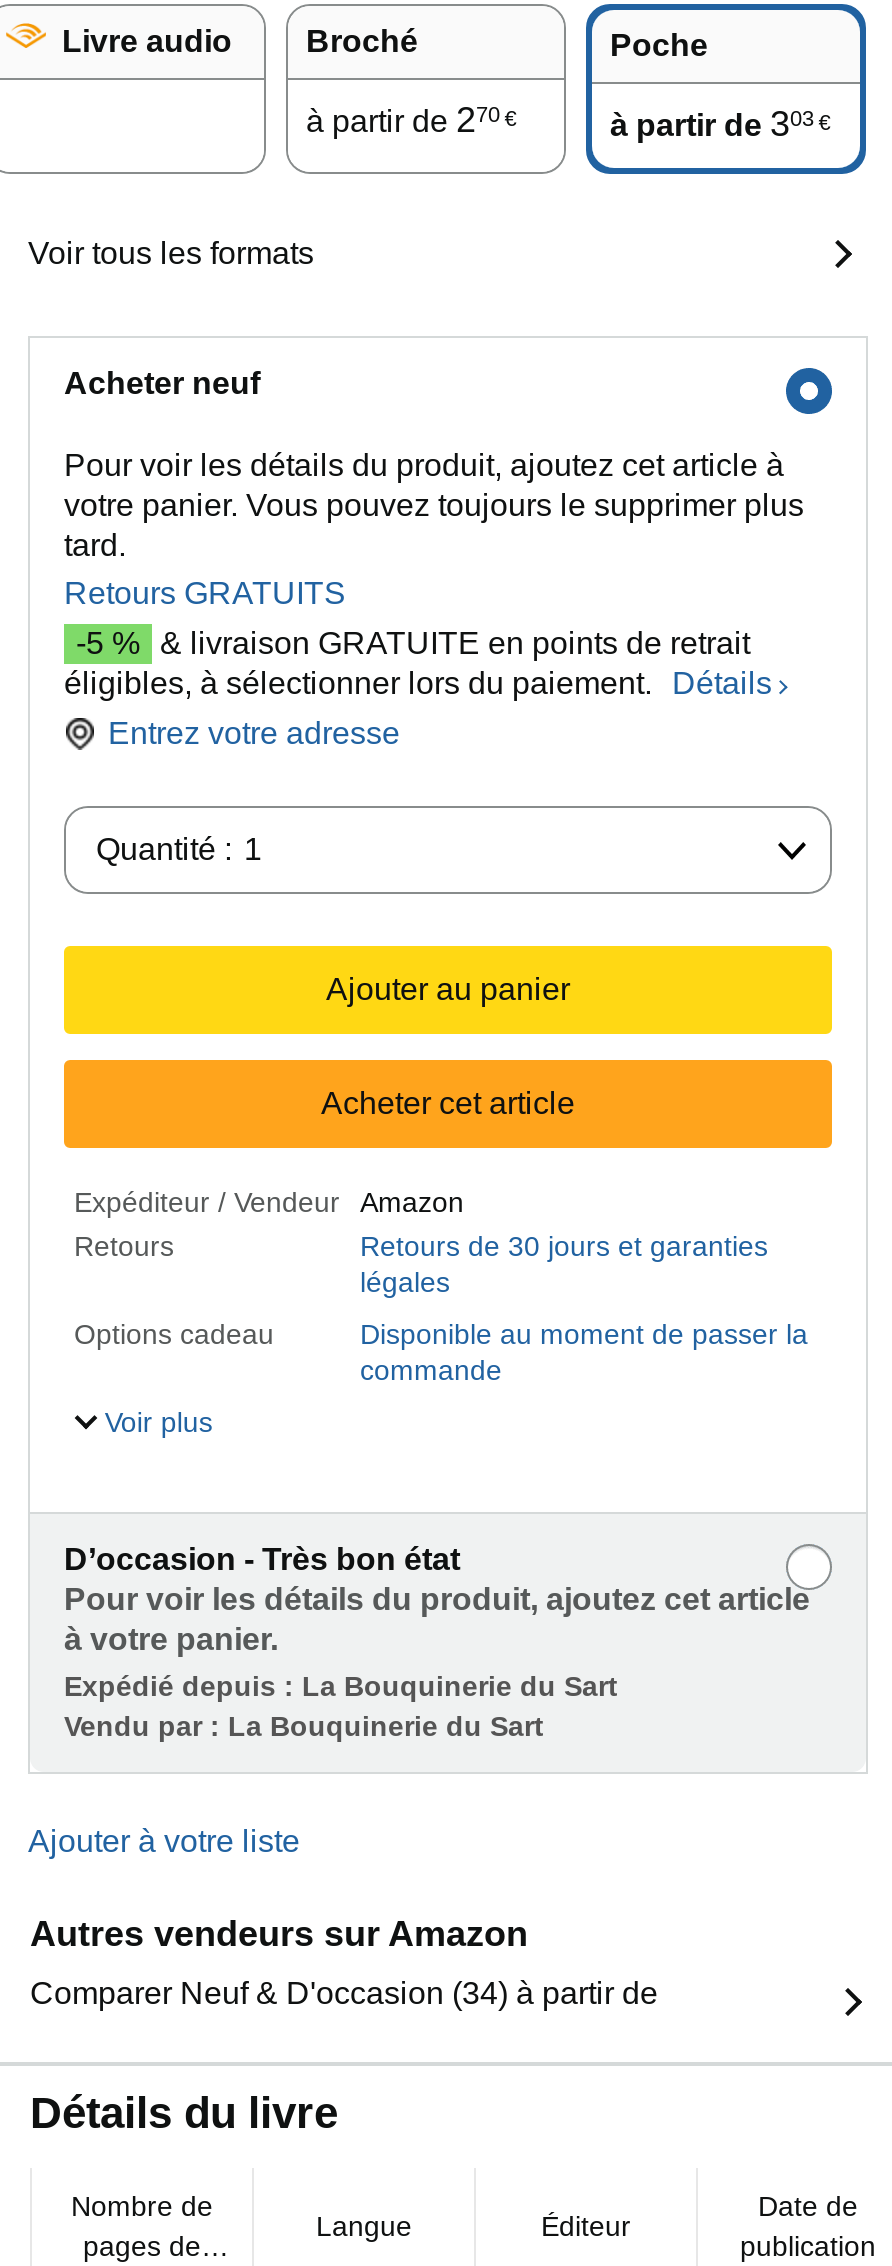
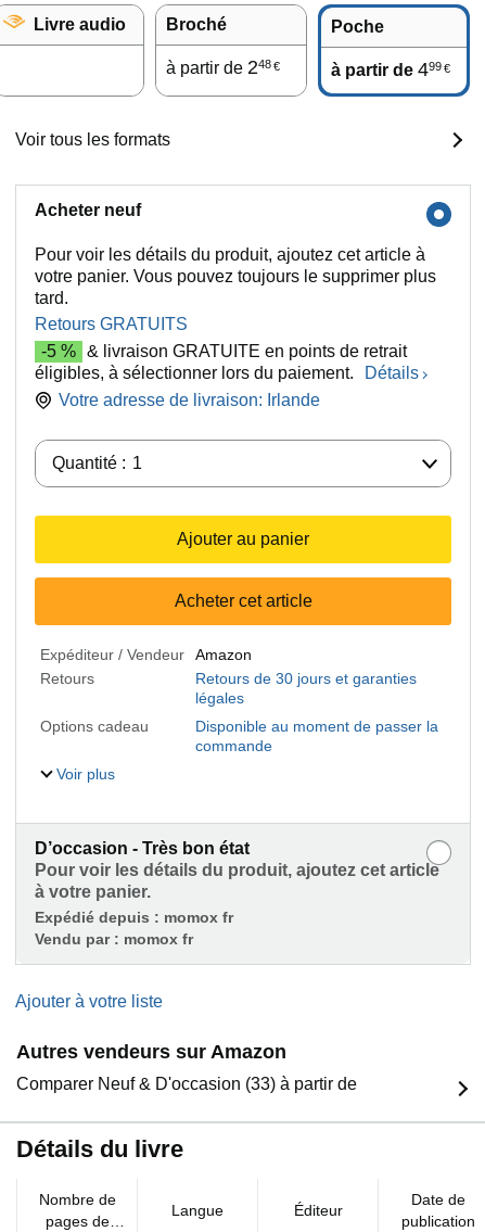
[306,100,516,140] à partir de 270 € -> [166,57,280,78] à partir de 248 €
[610,104,830,144] à partir de 303 € -> [331,59,450,80] à partir de 499 €
[108,716,400,750] Entrez votre adresse -> [59,391,320,409] Votre adresse de livraison: Irlande
[64,1670,618,1742] Expédié depuis : La Bouquinerie du Sart | Vendu par : La Bouquinerie du Sart -> [35,909,233,948] Expédié depuis : momox fr | Vendu par : momox fr
[30,1976,658,2010] Comparer Neuf & D'occasion (34) à partir de -> [16,1075,357,1093] Comparer Neuf & D'occasion (33) à partir de

